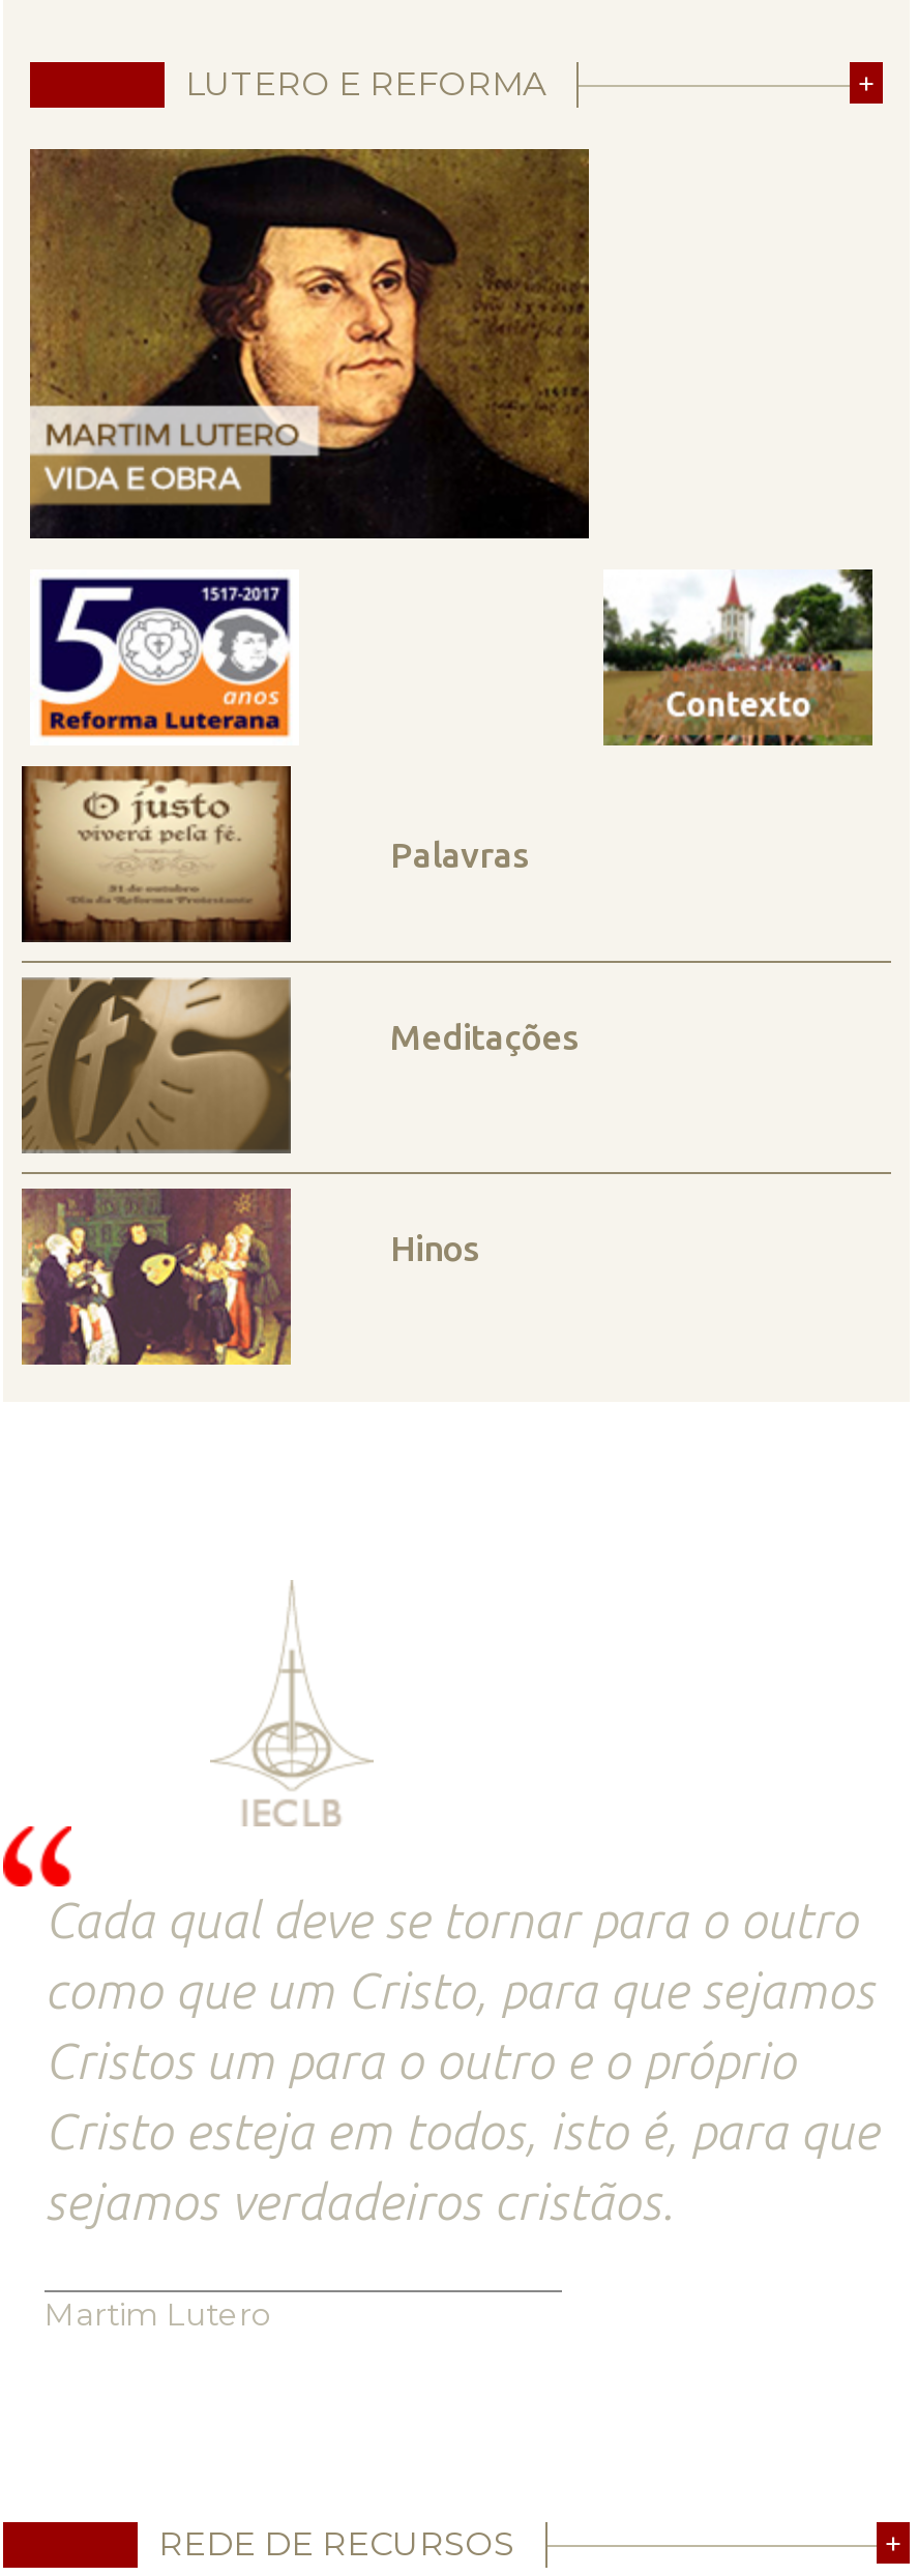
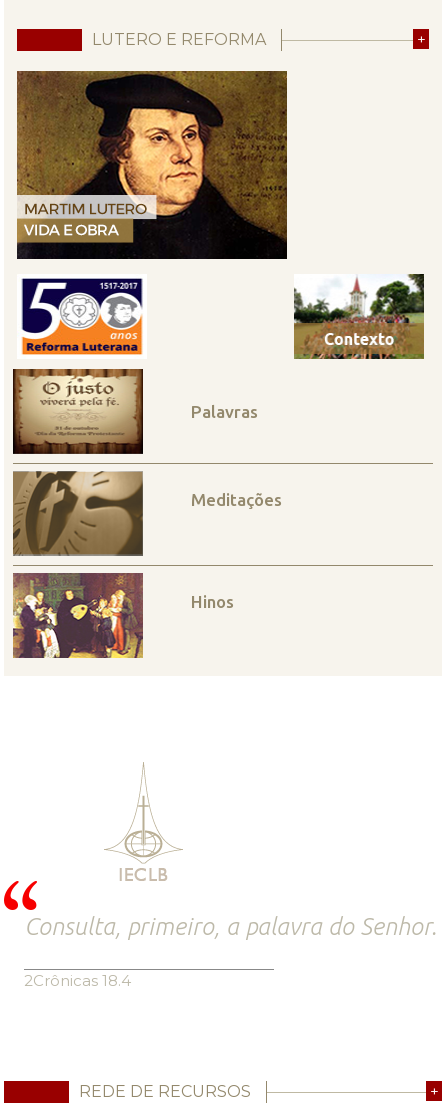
[45,1892,879,2229] Cada qual deve se tornar para o outro | como que um Cristo, para que sejamos | Cristos um para o outro e o próprio | Cristo esteja em todos, isto é, para que | sejamos verdadeiros cristãos. -> [24,913,437,940] Consulta, primeiro, a palavra do Senhor.
[45,2294,272,2333] Martim Lutero -> [24,971,131,990] 2Crônicas 18.4

